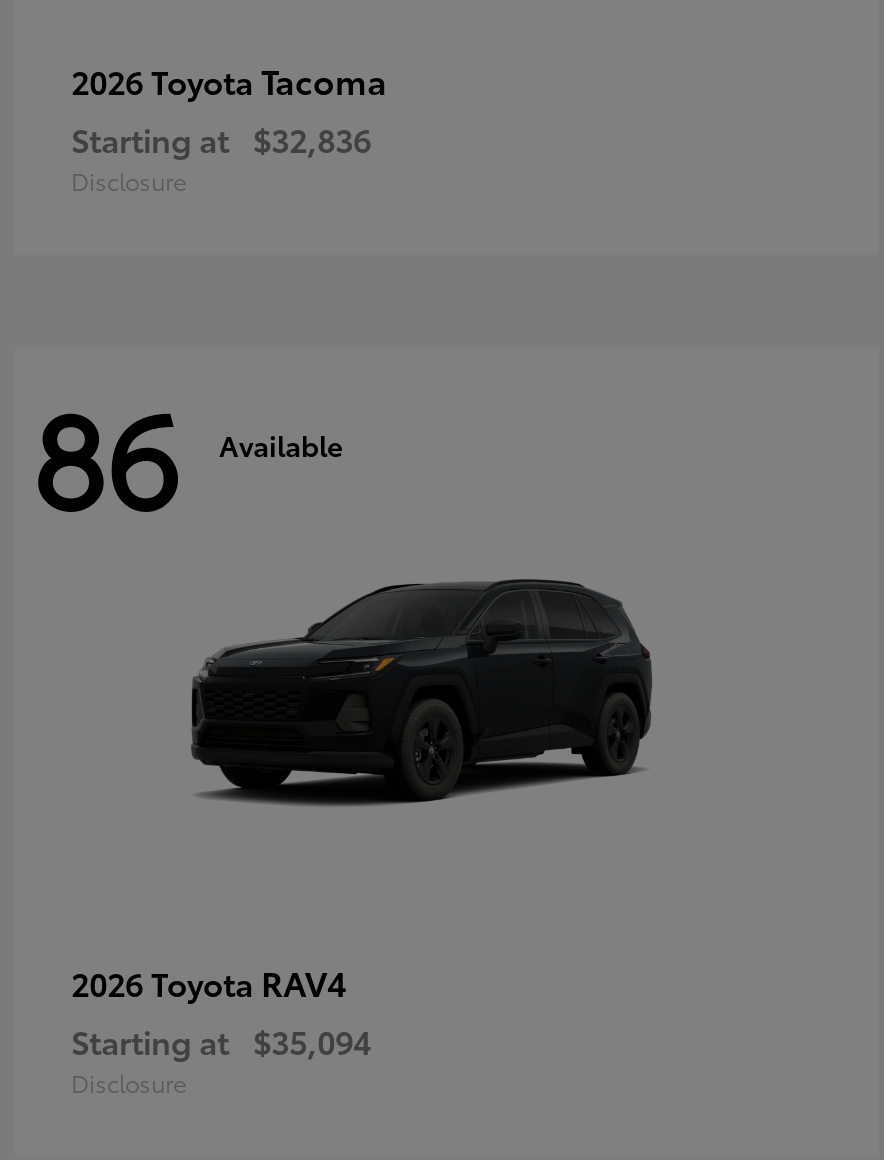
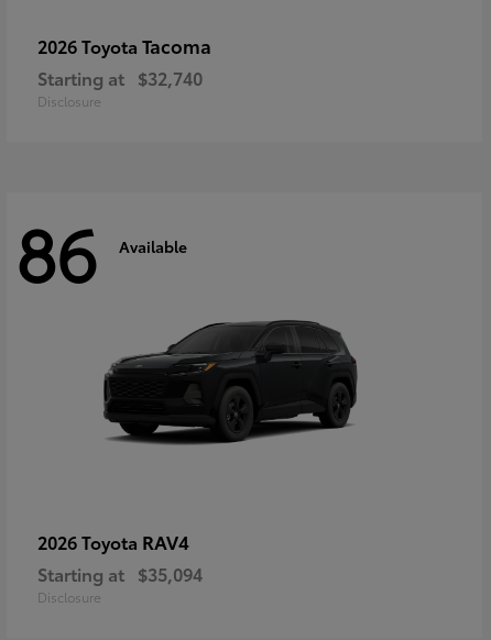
[71,115,371,161] Starting at $32,836 -> [37,65,203,90] Starting at $32,740

